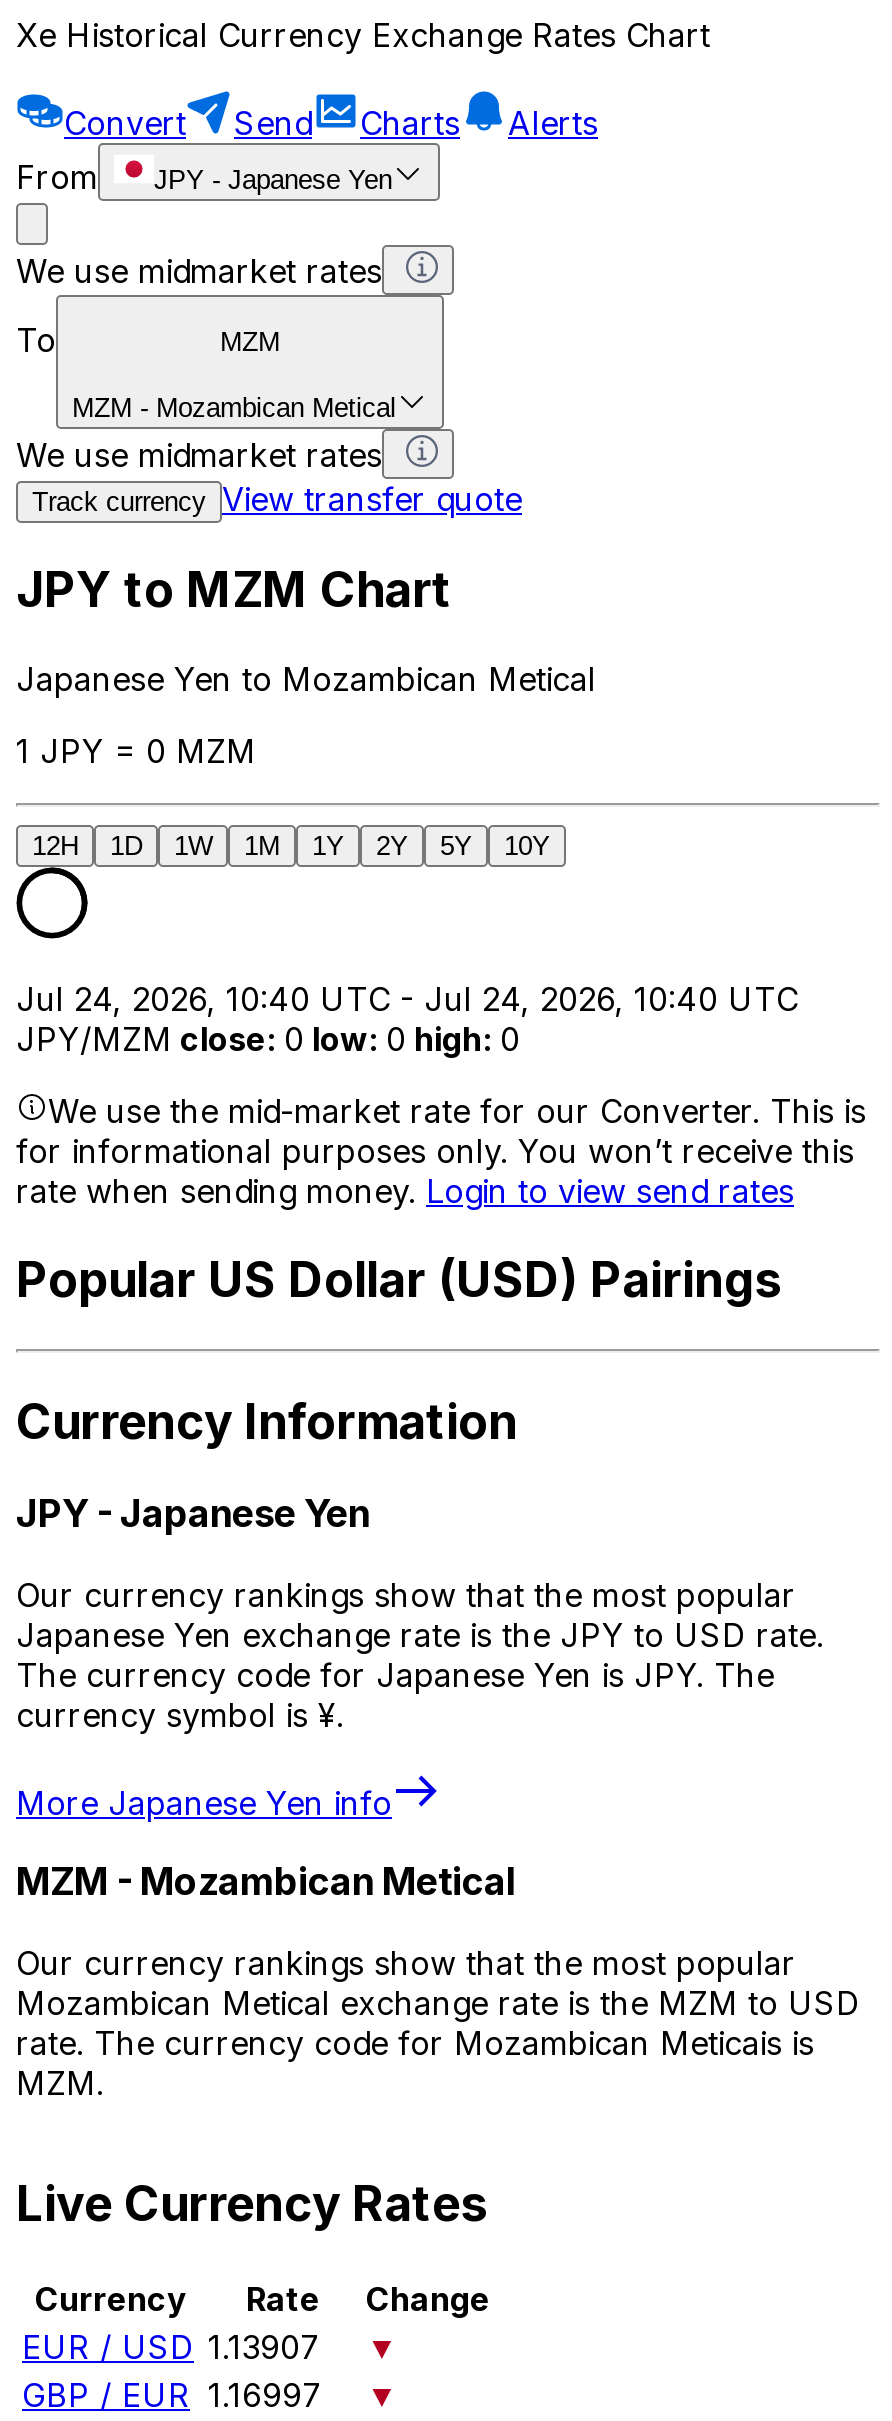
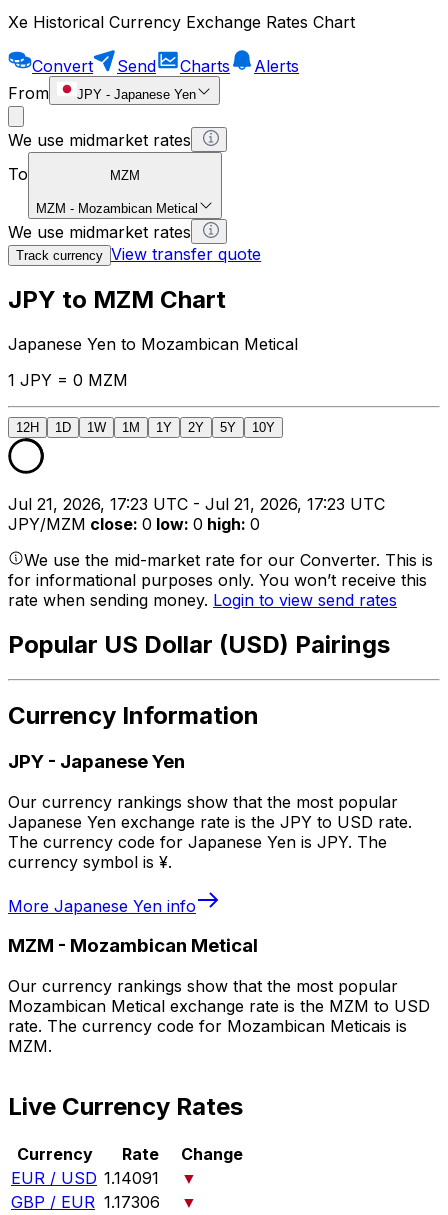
[16,980,798,1020] Jul 24, 2026, 10:40 UTC - Jul 24, 2026, 10:40 UTC -> [8,494,385,514] Jul 21, 2026, 17:23 UTC - Jul 21, 2026, 17:23 UTC
[22,2327,320,2367] EUR / USD 1.13907 -> [11,1168,159,1188] EUR / USD 1.14091
[22,2375,322,2415] GBP / EUR 1.16997 -> [11,1192,160,1212] GBP / EUR 1.17306

